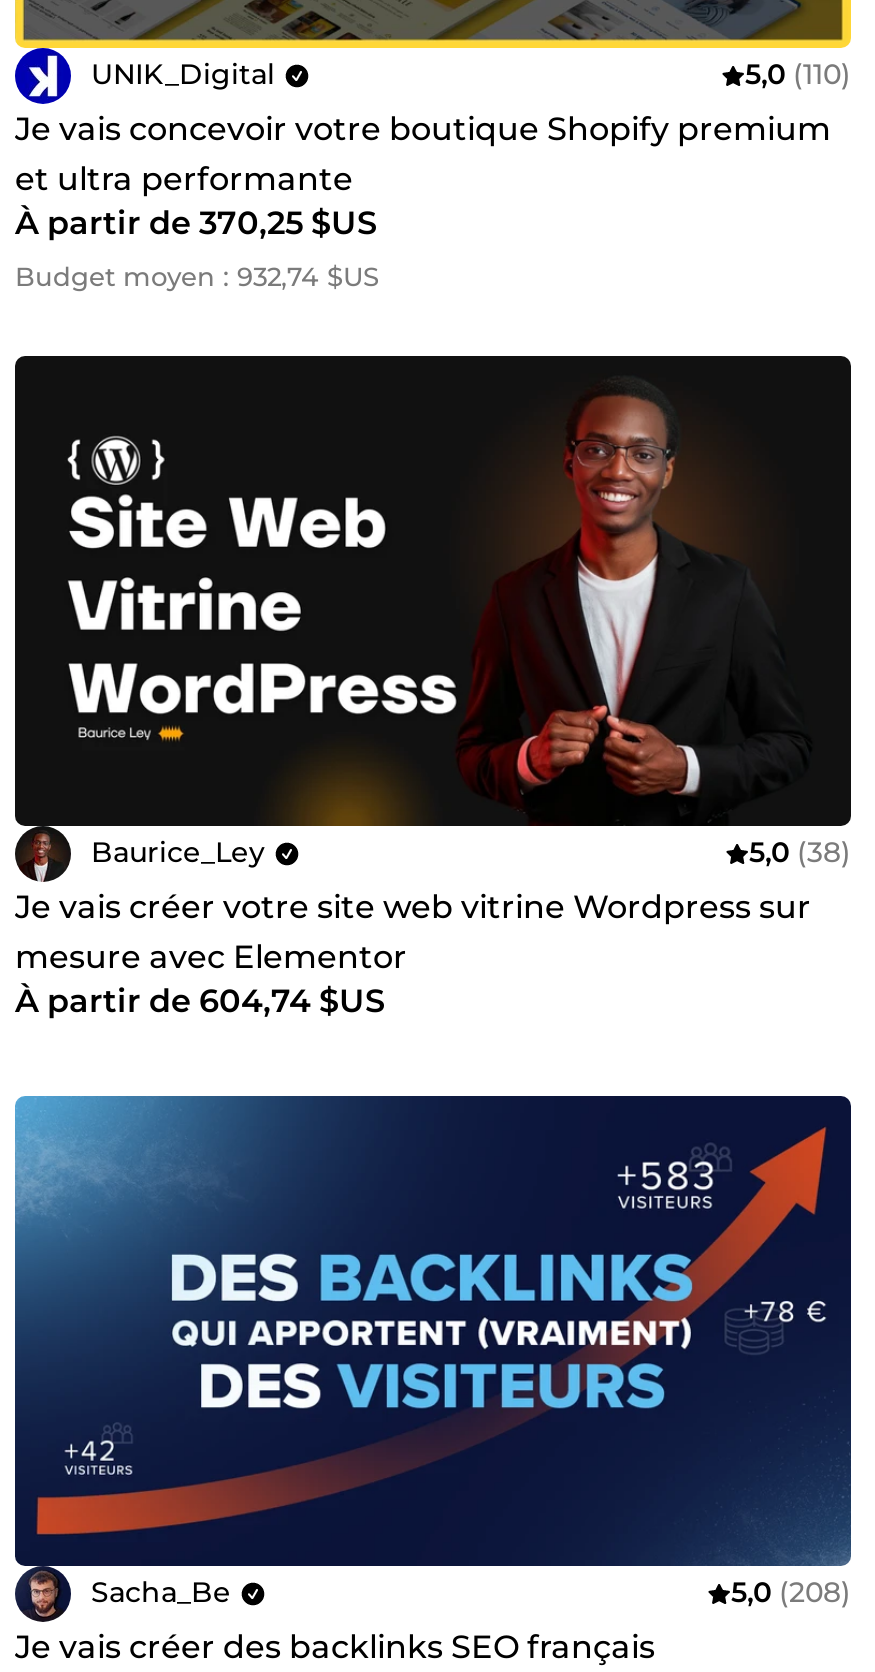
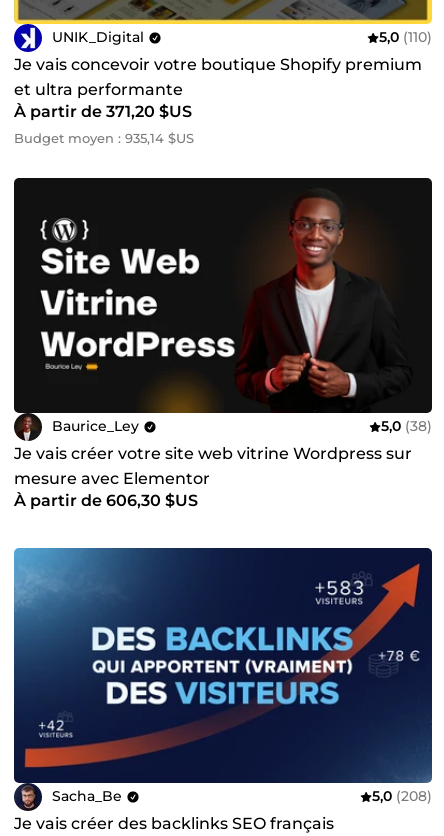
[15,203,377,241] À partir de 370,25 $US -> [14,102,192,121] À partir de 371,20 $US
[15,259,379,291] Budget moyen : 932,74 $US -> [14,130,194,146] Budget moyen : 935,14 $US
[15,981,385,1019] À partir de 604,74 $US -> [14,491,198,510] À partir de 606,30 $US

